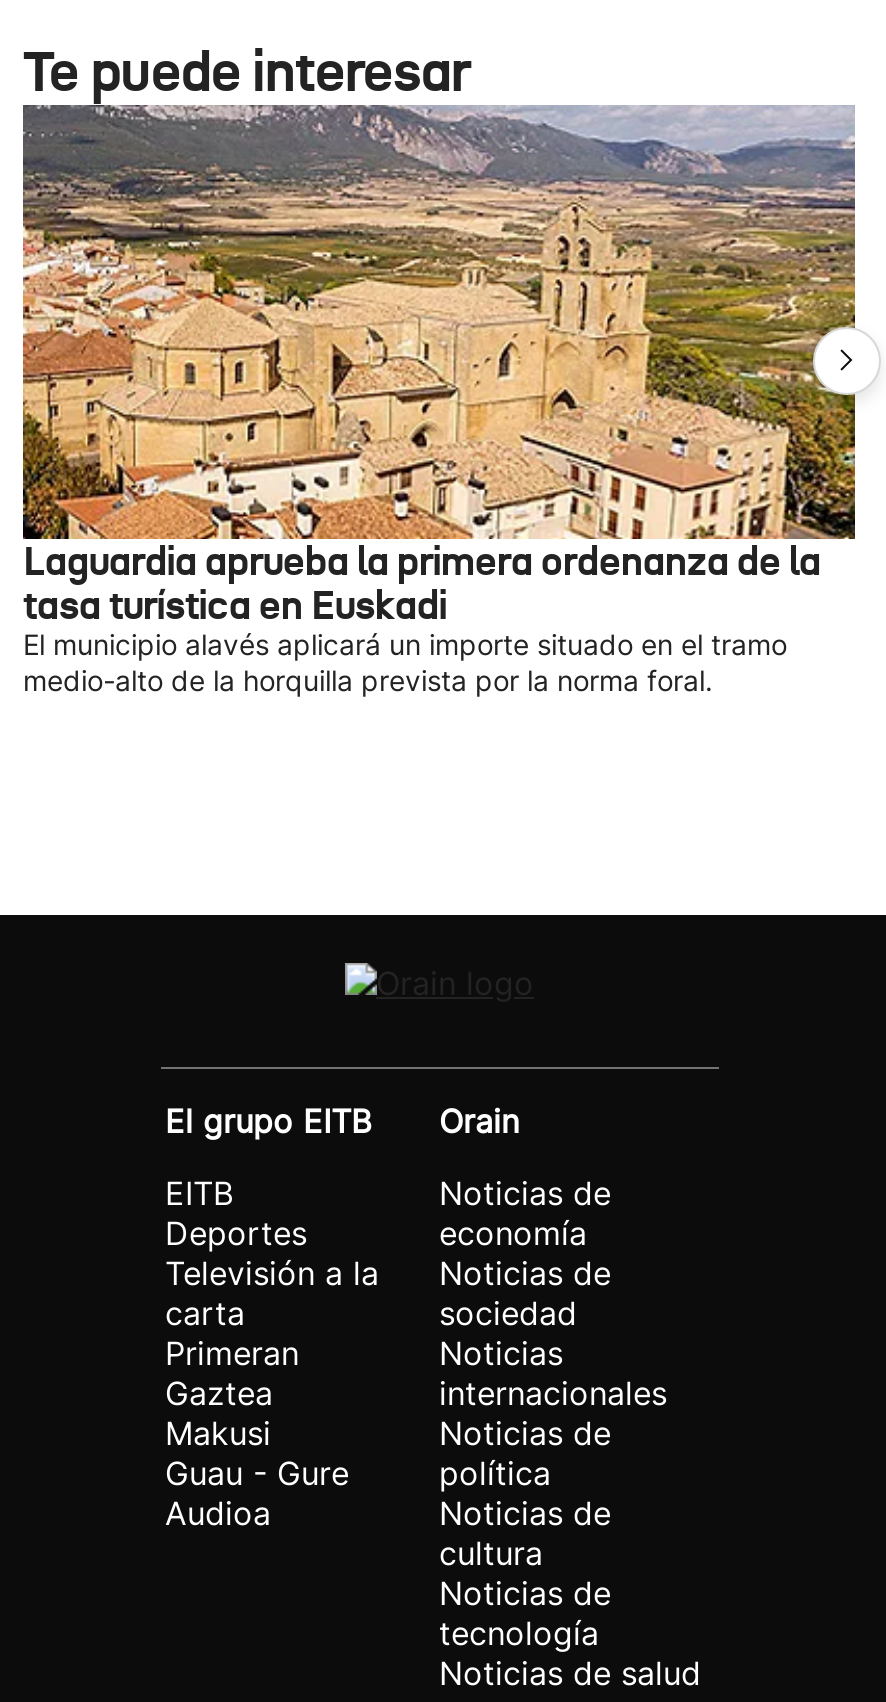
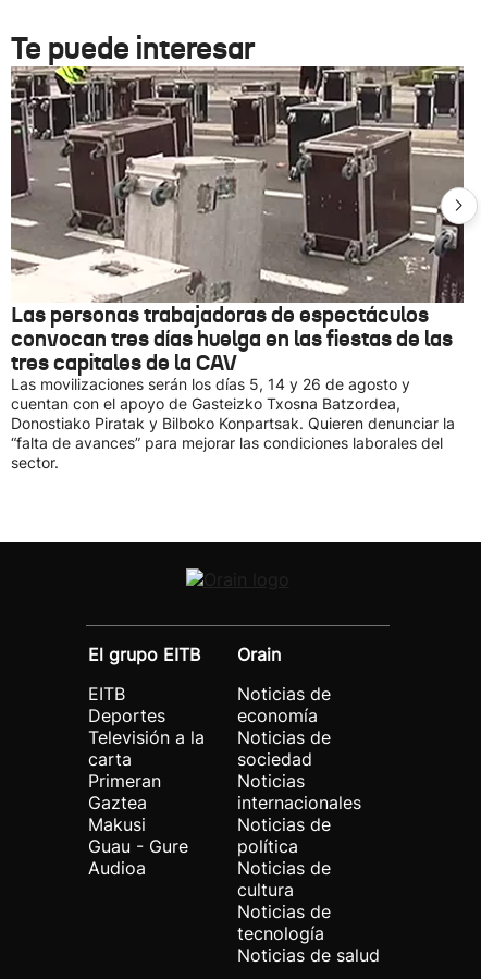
[21,105,857,697] [image] | Laguardia aprueba la primera ordenanza de la | tasa turística en Euskadi | El municipio alavés aplicará un importe situado en el tramo | medio-alto de la horquilla prevista por la norma foral. -> [10,65,465,472] [image] | Las personas trabajadoras de espectáculos | convocan tres días huelga en las fiestas de las | tres capitales de la CAV | Las movilizaciones serán los días 5, 14 y 26 de agosto y | cuentan con el apoyo de Gasteizko Txosna Batzordea, | Donostiako Piratak y Bilboko Konpartsak. Quieren denunciar la | “falta de avances” para mejorar las condiciones laborales del | sector.

